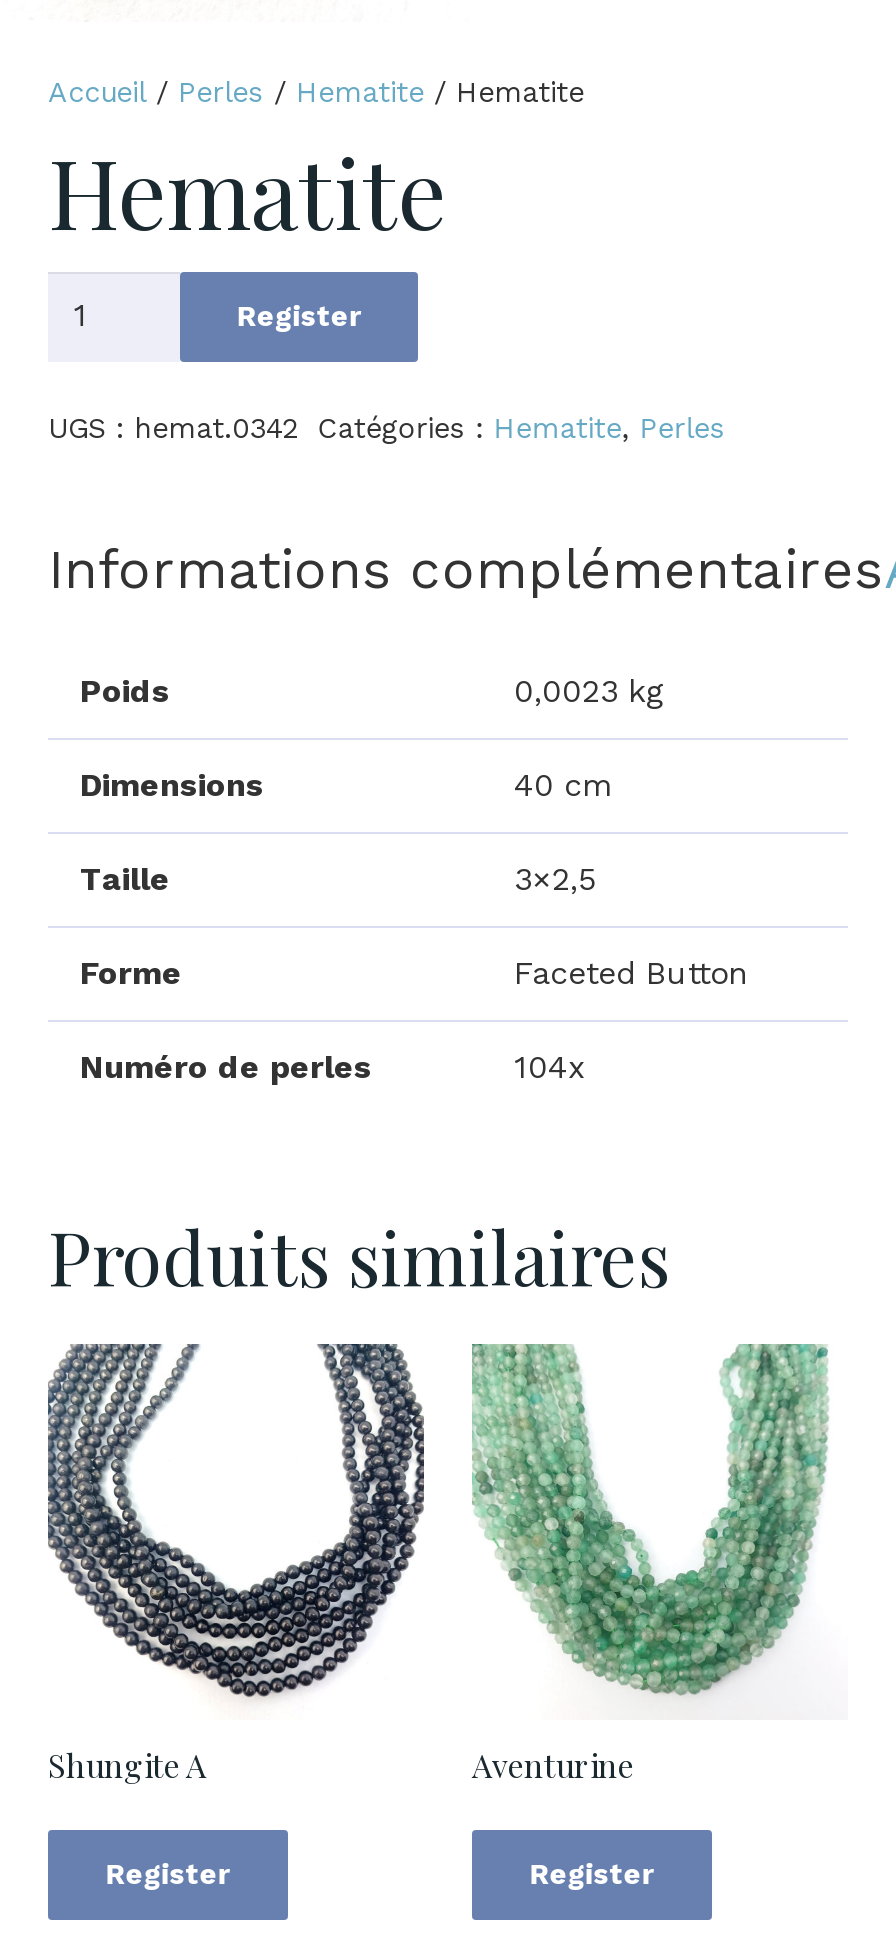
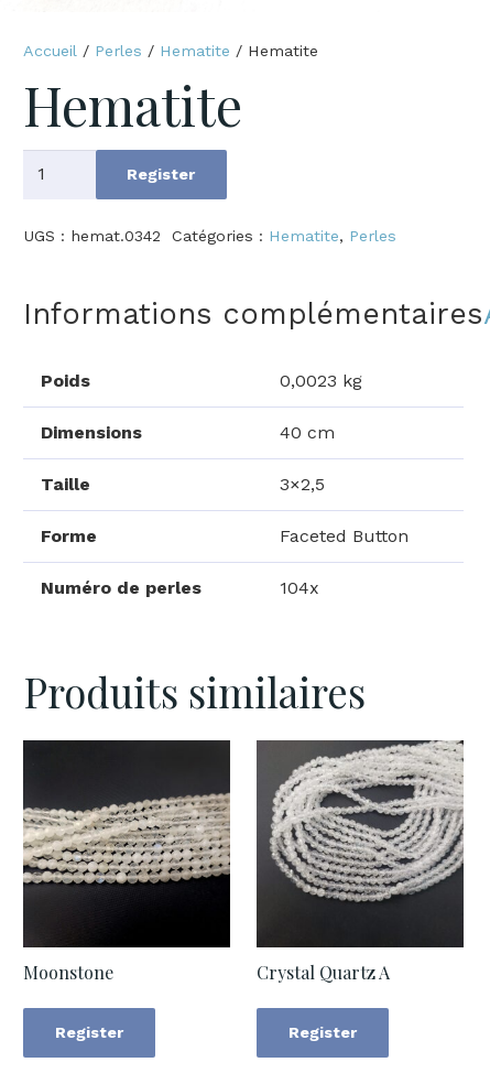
[46,1342,426,1786] [image] | Shungite A -> [22,739,231,984] [image] | Moonstone
[470,1342,848,1786] [image] | Aventurine -> [255,739,465,984] [image] | Crystal Quartz A

